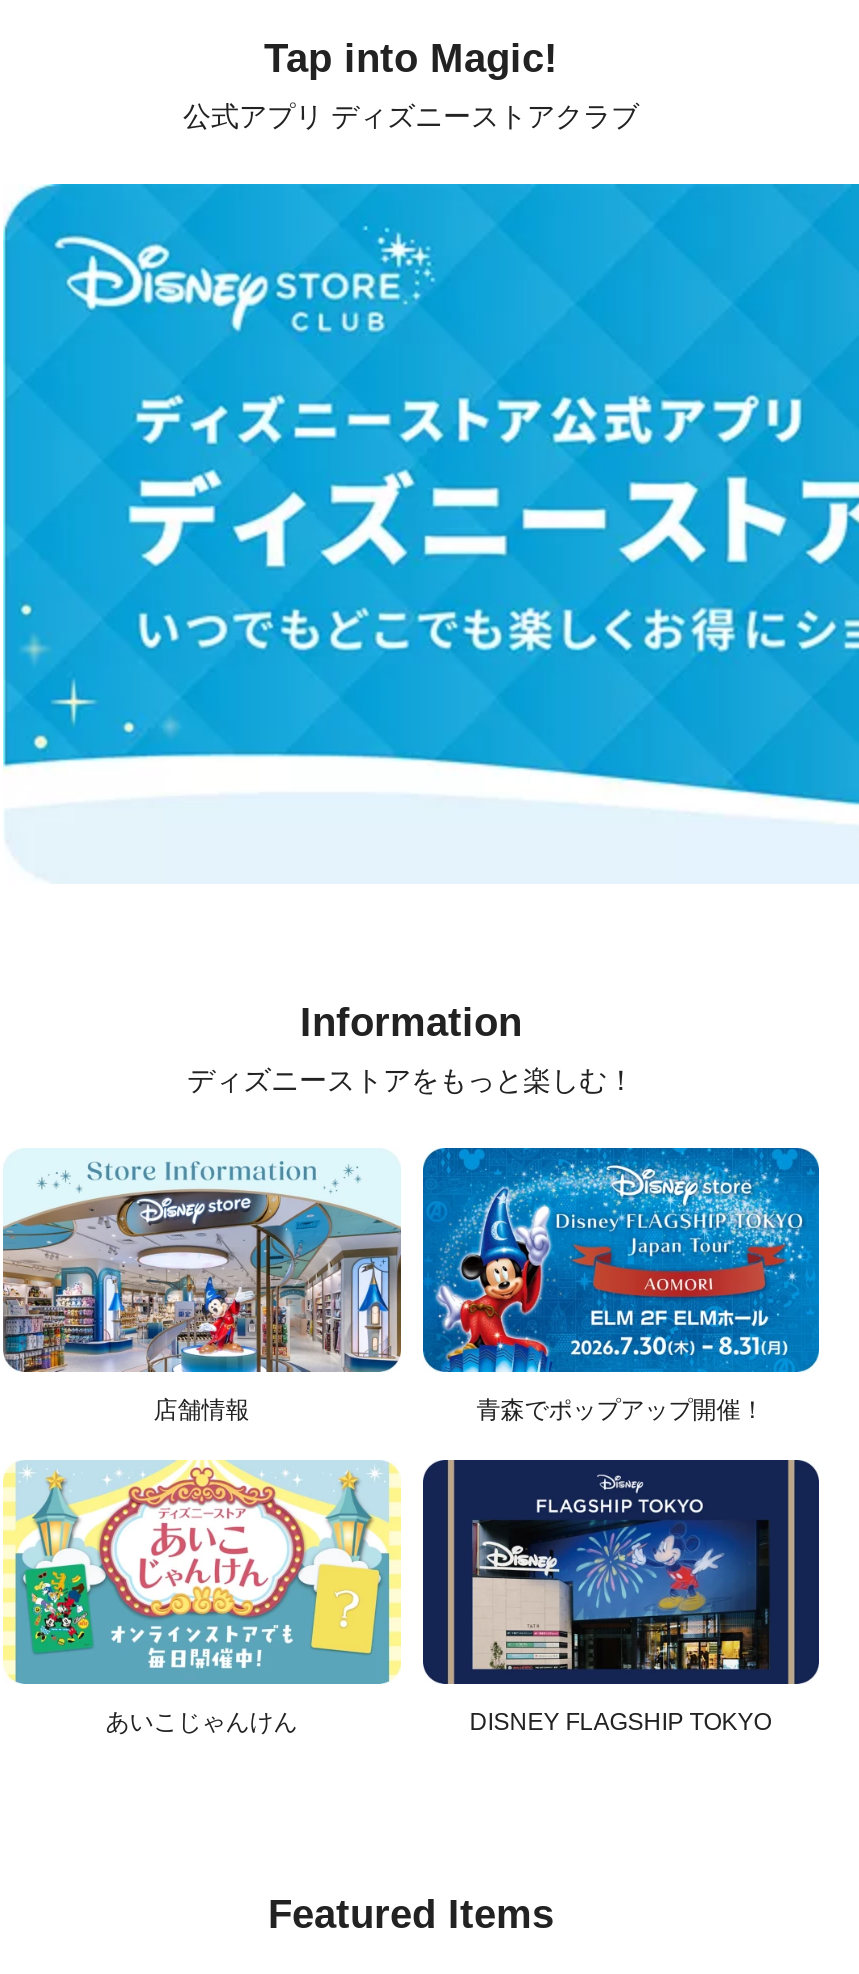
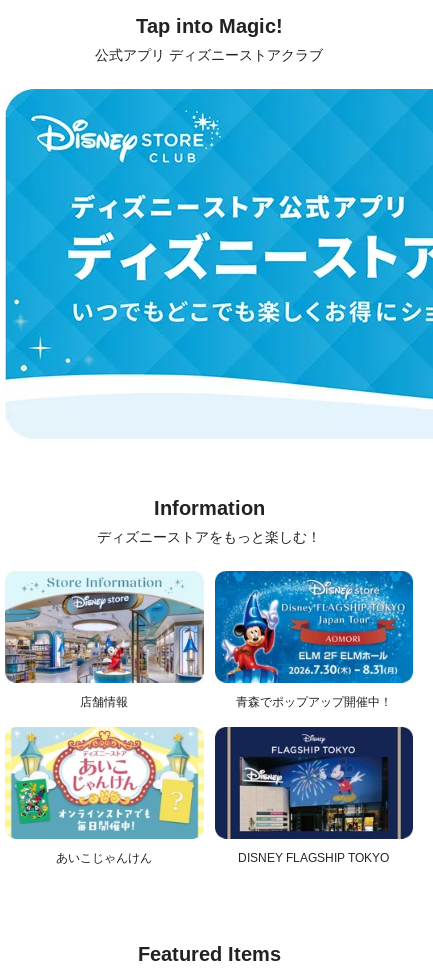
[477,1396,765,1424] 青森でポップアップ開催！ -> [236,695,392,709] 青森でポップアップ開催中！

